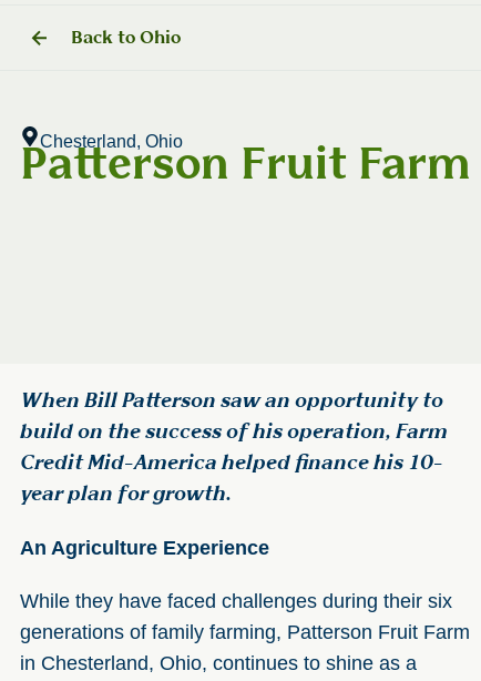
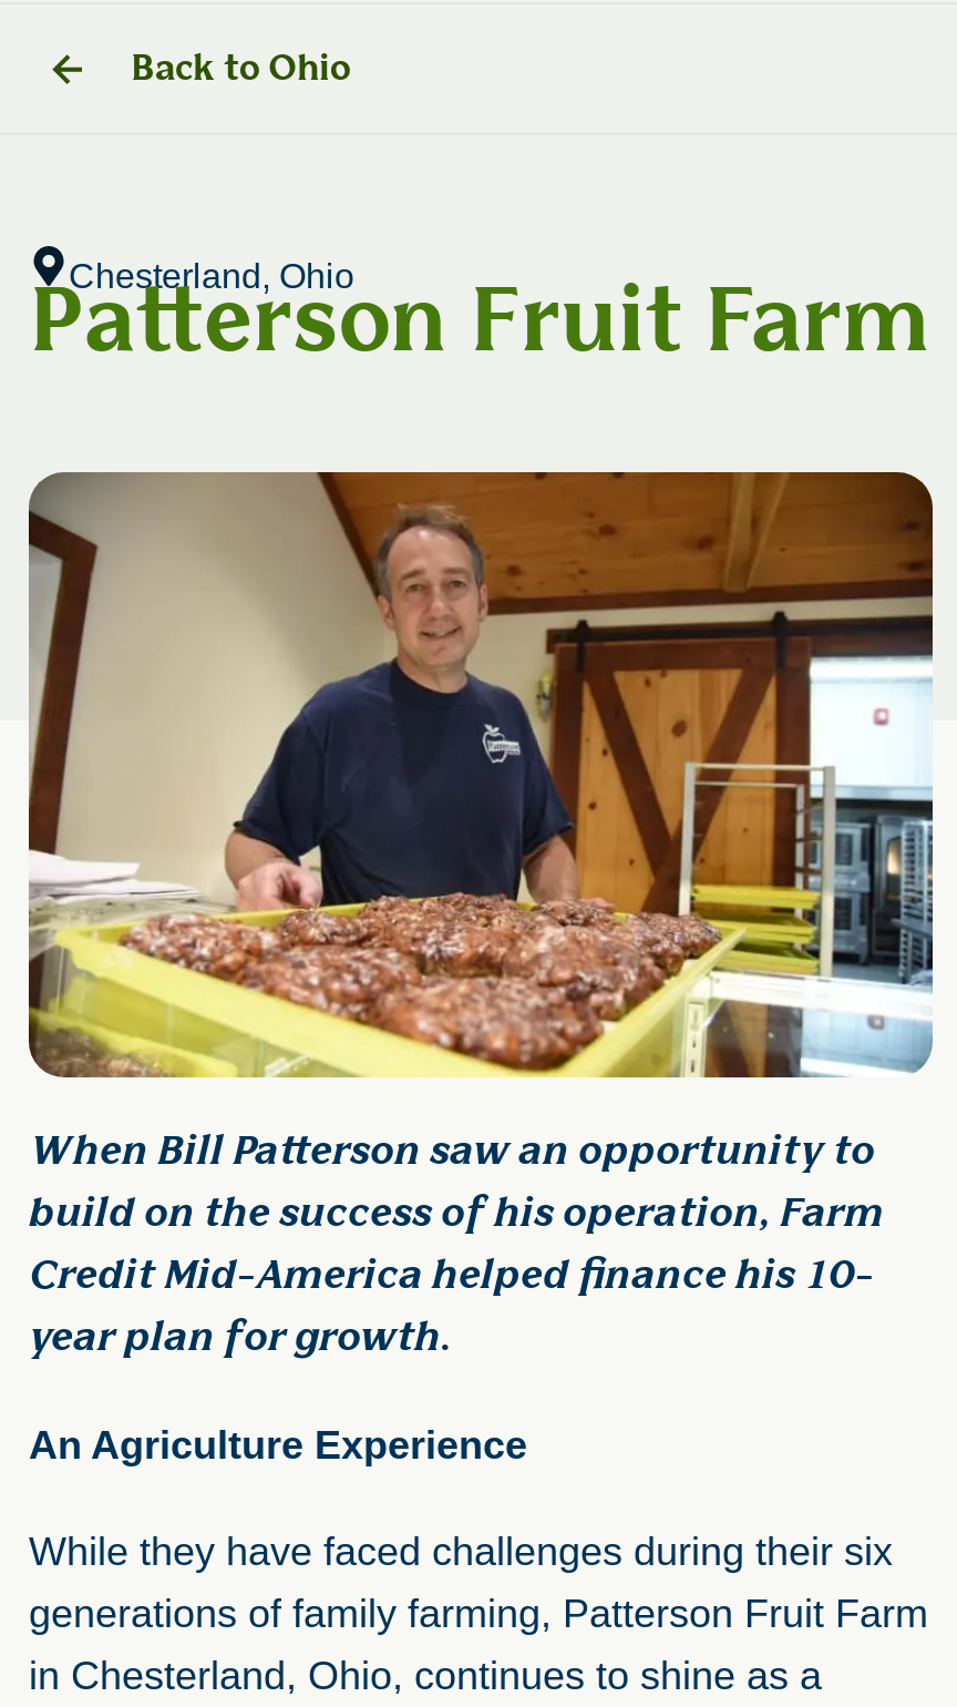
none -> [27,470,935,1080] [image]

